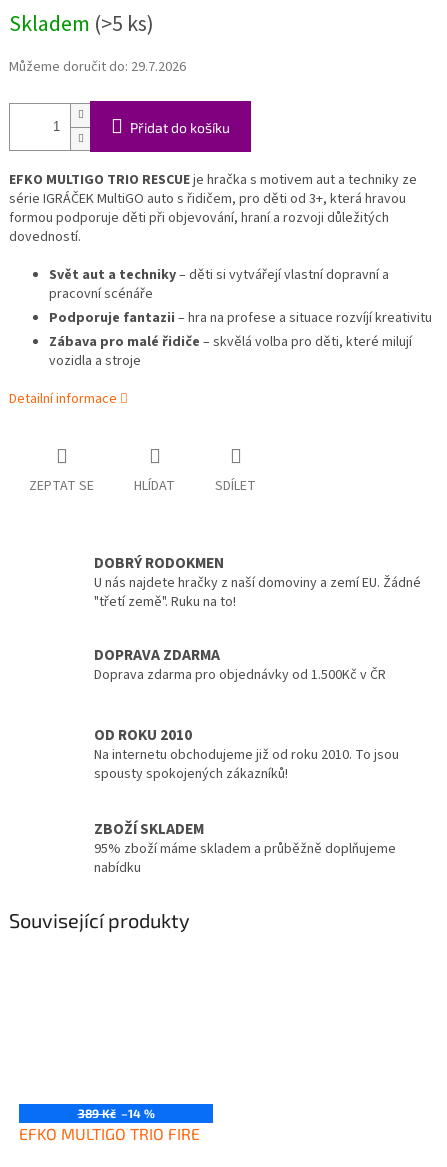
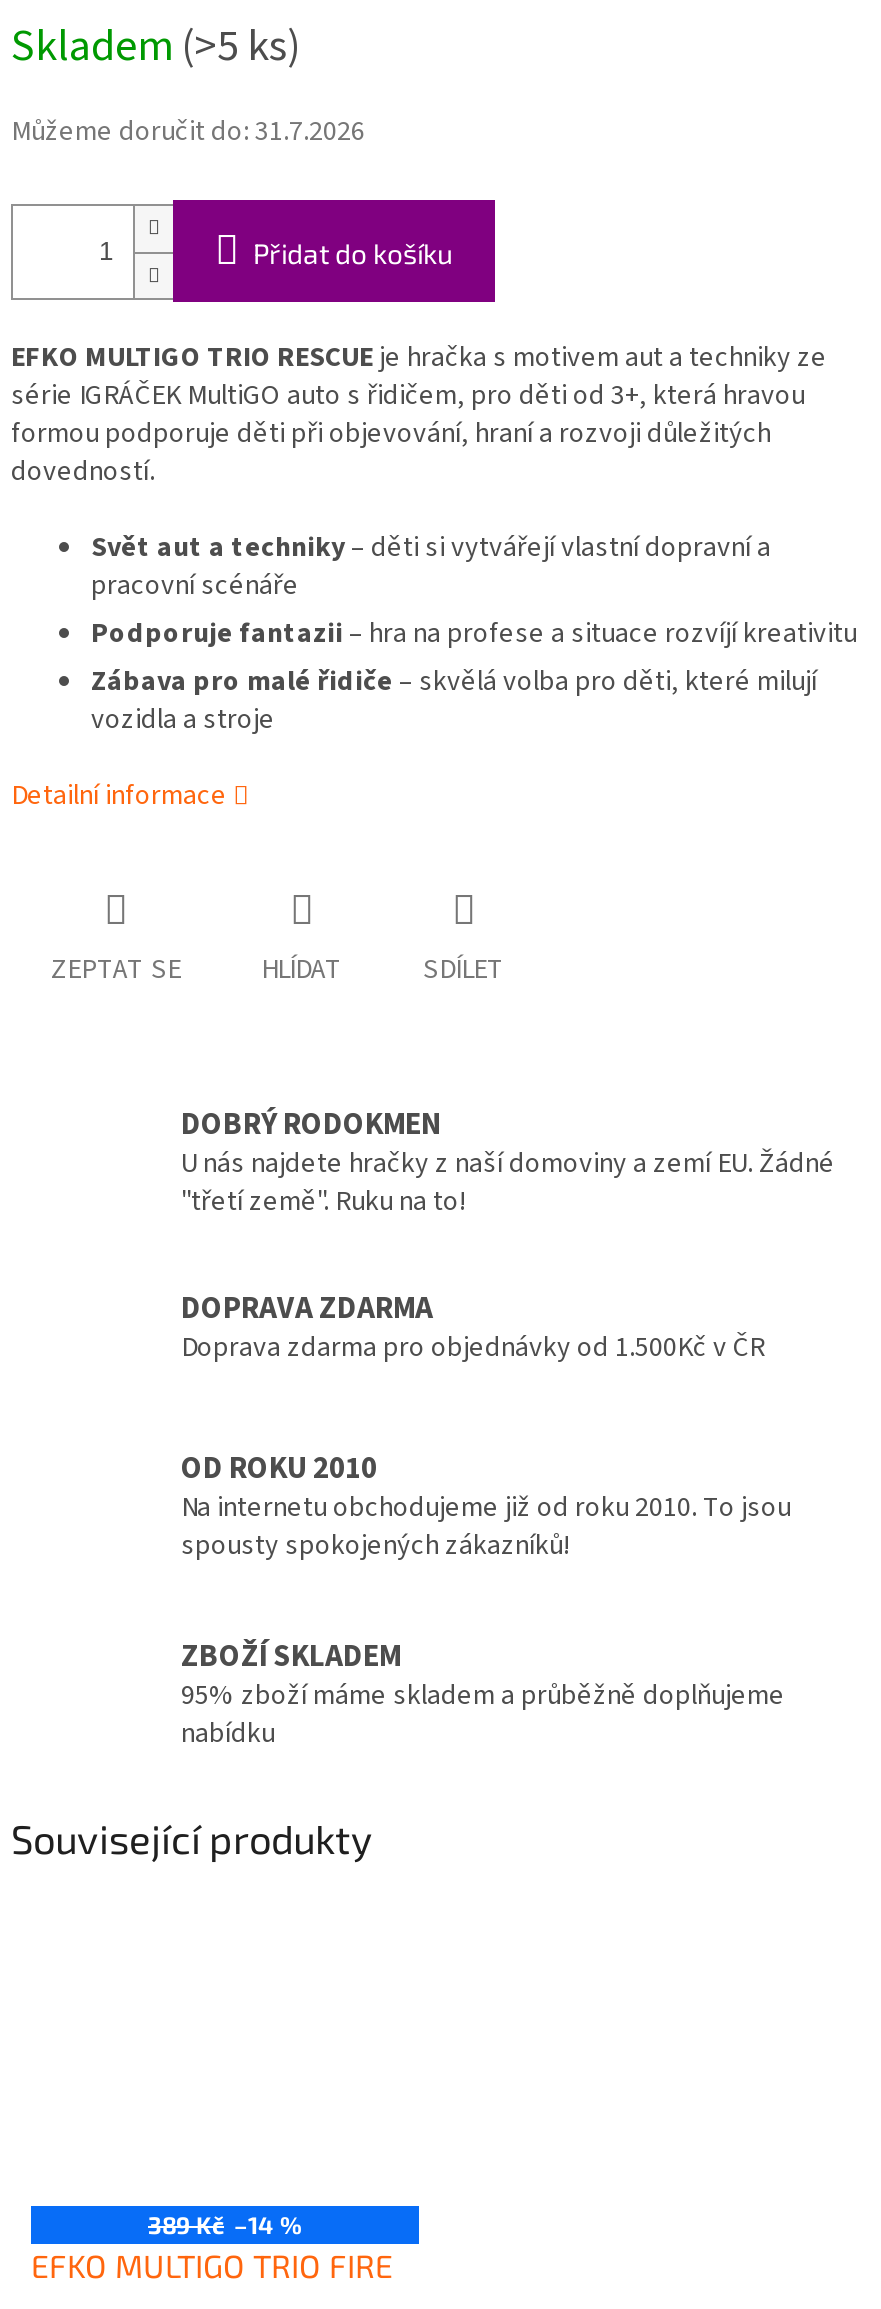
[9,57,186,77] Můžeme doručit do: 29.7.2026 -> [11,113,365,153] Můžeme doručit do: 31.7.2026

